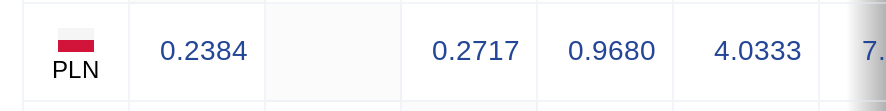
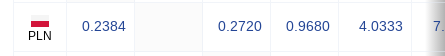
[432,34,520,66] 0.2717 -> [218,18,262,34] 0.2720

